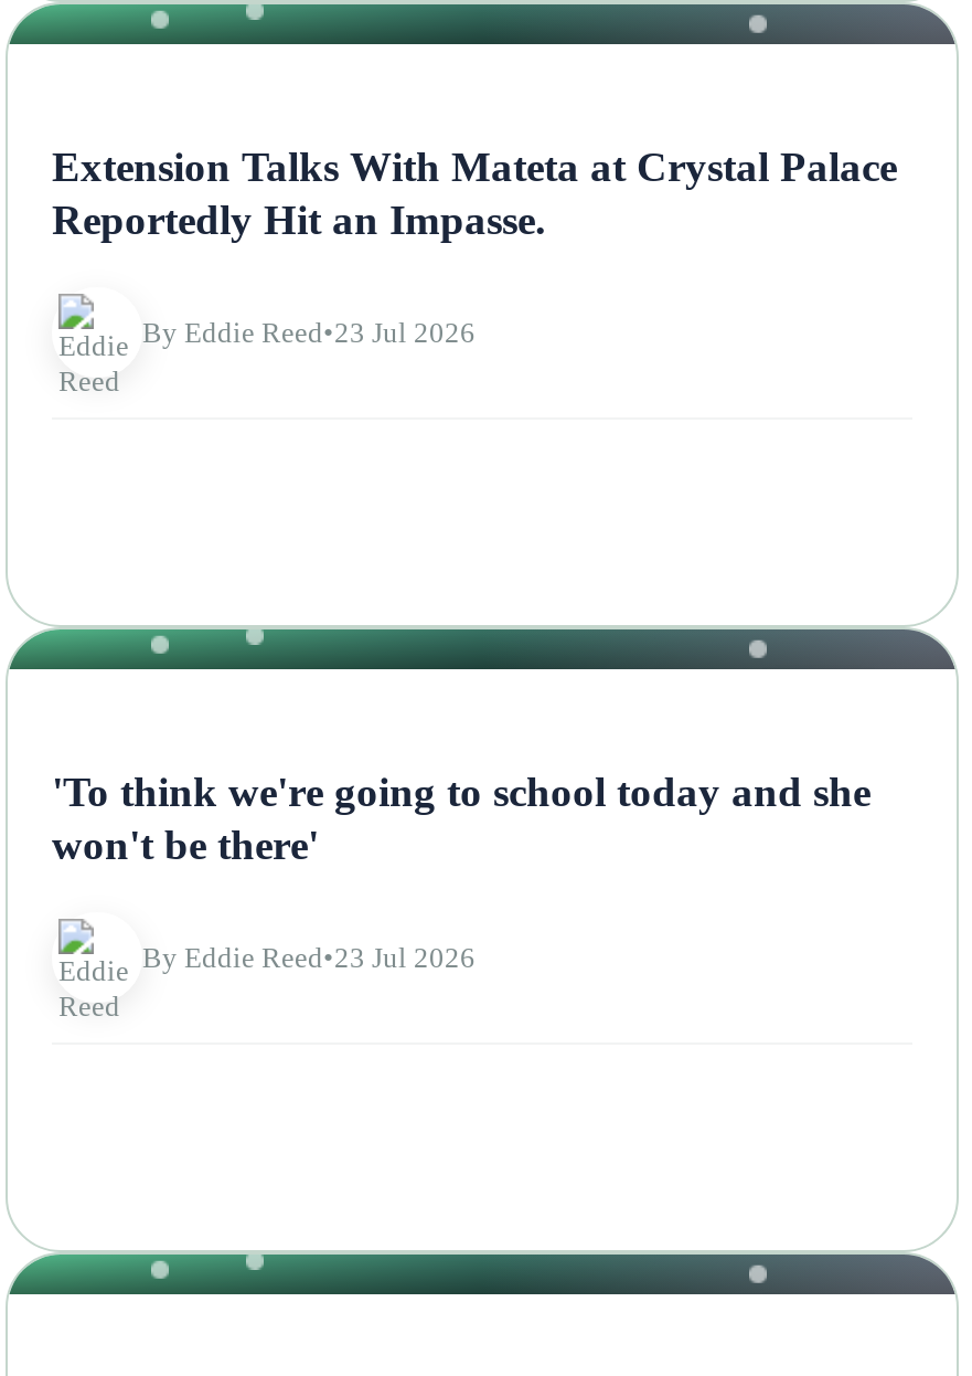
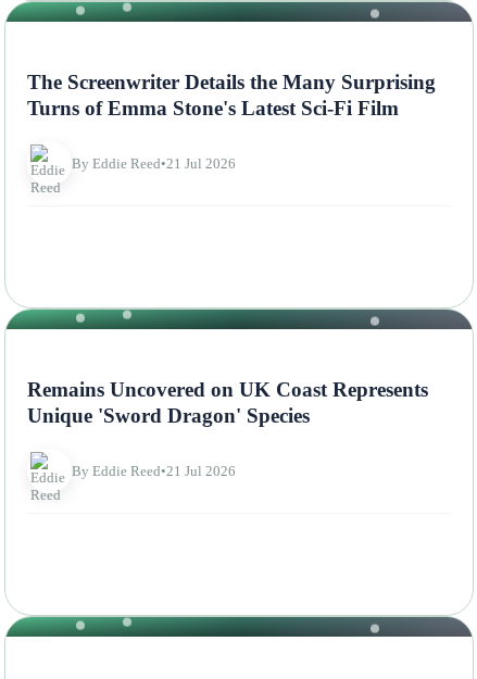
[52,144,897,244] Extension Talks With Mateta at Crystal Palace | Reportedly Hit an Impasse. -> [27,71,436,120] The Screenwriter Details the Many Surprising | Turns of Emma Stone's Latest Sci-Fi Film
[142,316,476,349] By Eddie Reed•23 Jul 2026 -> [72,155,236,172] By Eddie Reed•21 Jul 2026
[52,769,870,869] 'To think we're going to school today and she | won't be there' -> [27,379,428,427] Remains Uncovered on UK Coast Represents | Unique 'Sword Dragon' Species
[142,941,476,974] By Eddie Reed•23 Jul 2026 -> [72,463,236,479] By Eddie Reed•21 Jul 2026

